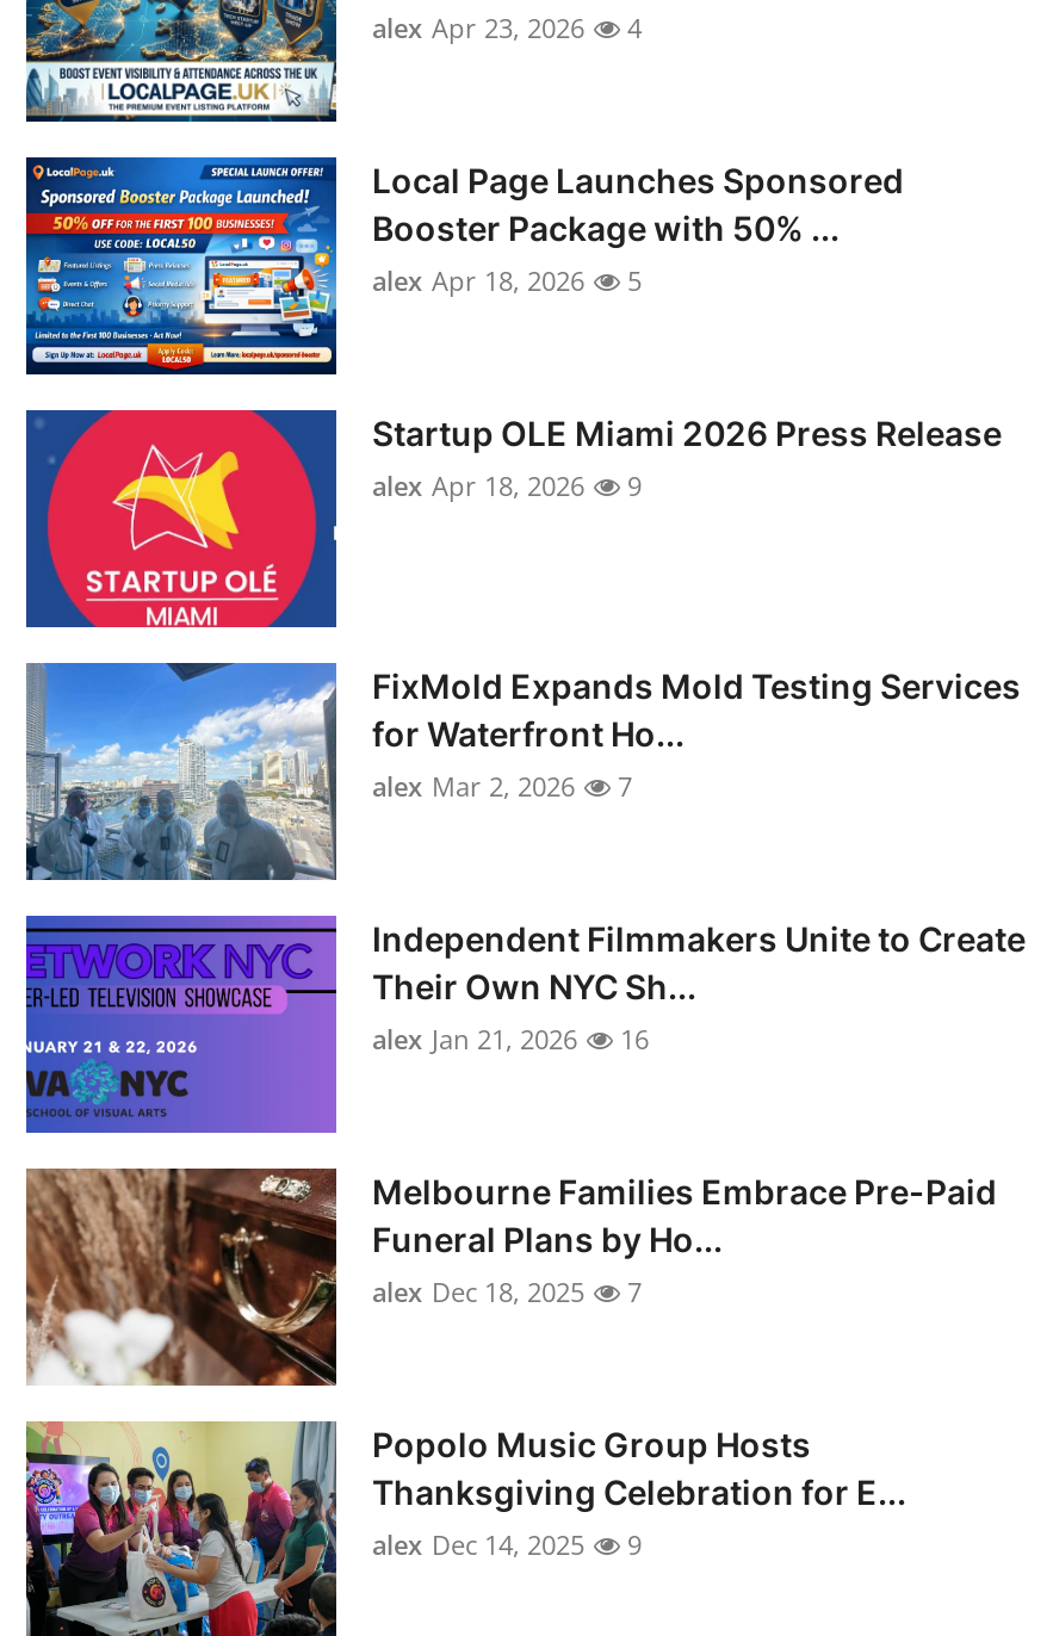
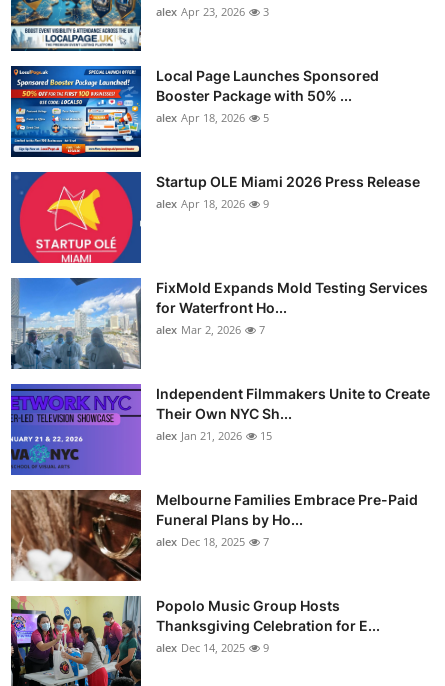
[372,10,642,45] alex Apr 23, 2026 4 -> [156,4,269,19] alex Apr 23, 2026 3
[372,1021,649,1056] alex Jan 21, 2026 16 -> [156,428,272,443] alex Jan 21, 2026 15

